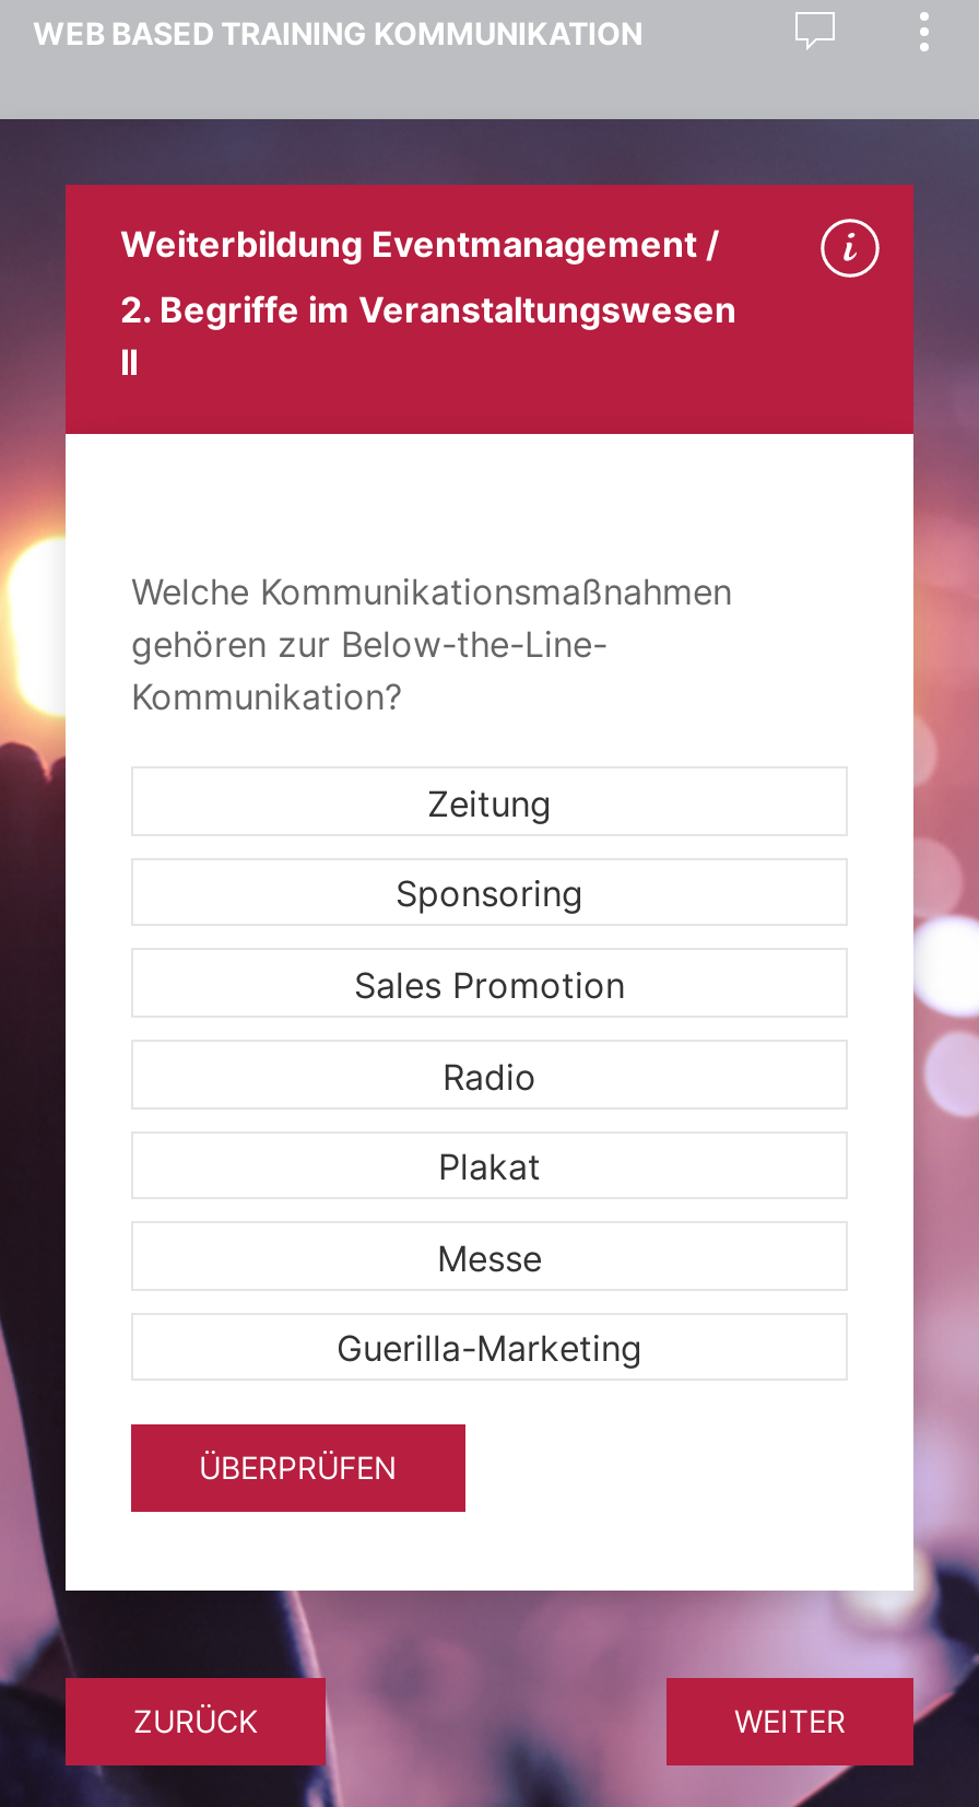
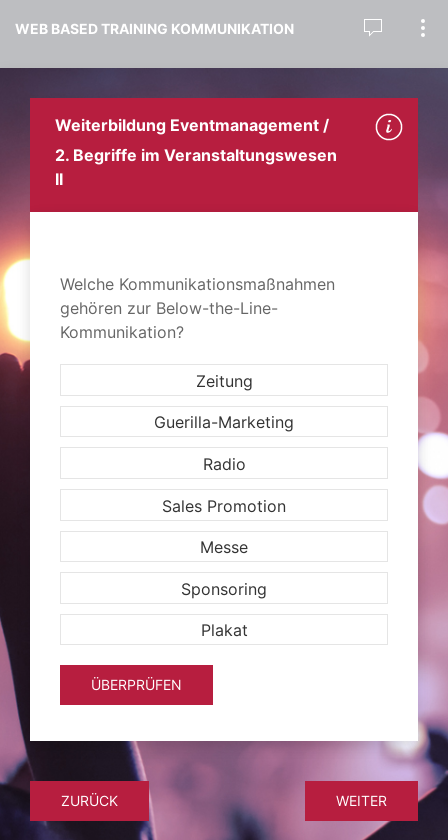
moved [354,872,625,1280] -> [162,454,286,640]: Radio | Sales Promotion | Messe | Sponsoring | Plakat
moved [337,1327,642,1371] -> [154,412,294,432]: Guerilla-Marketing

